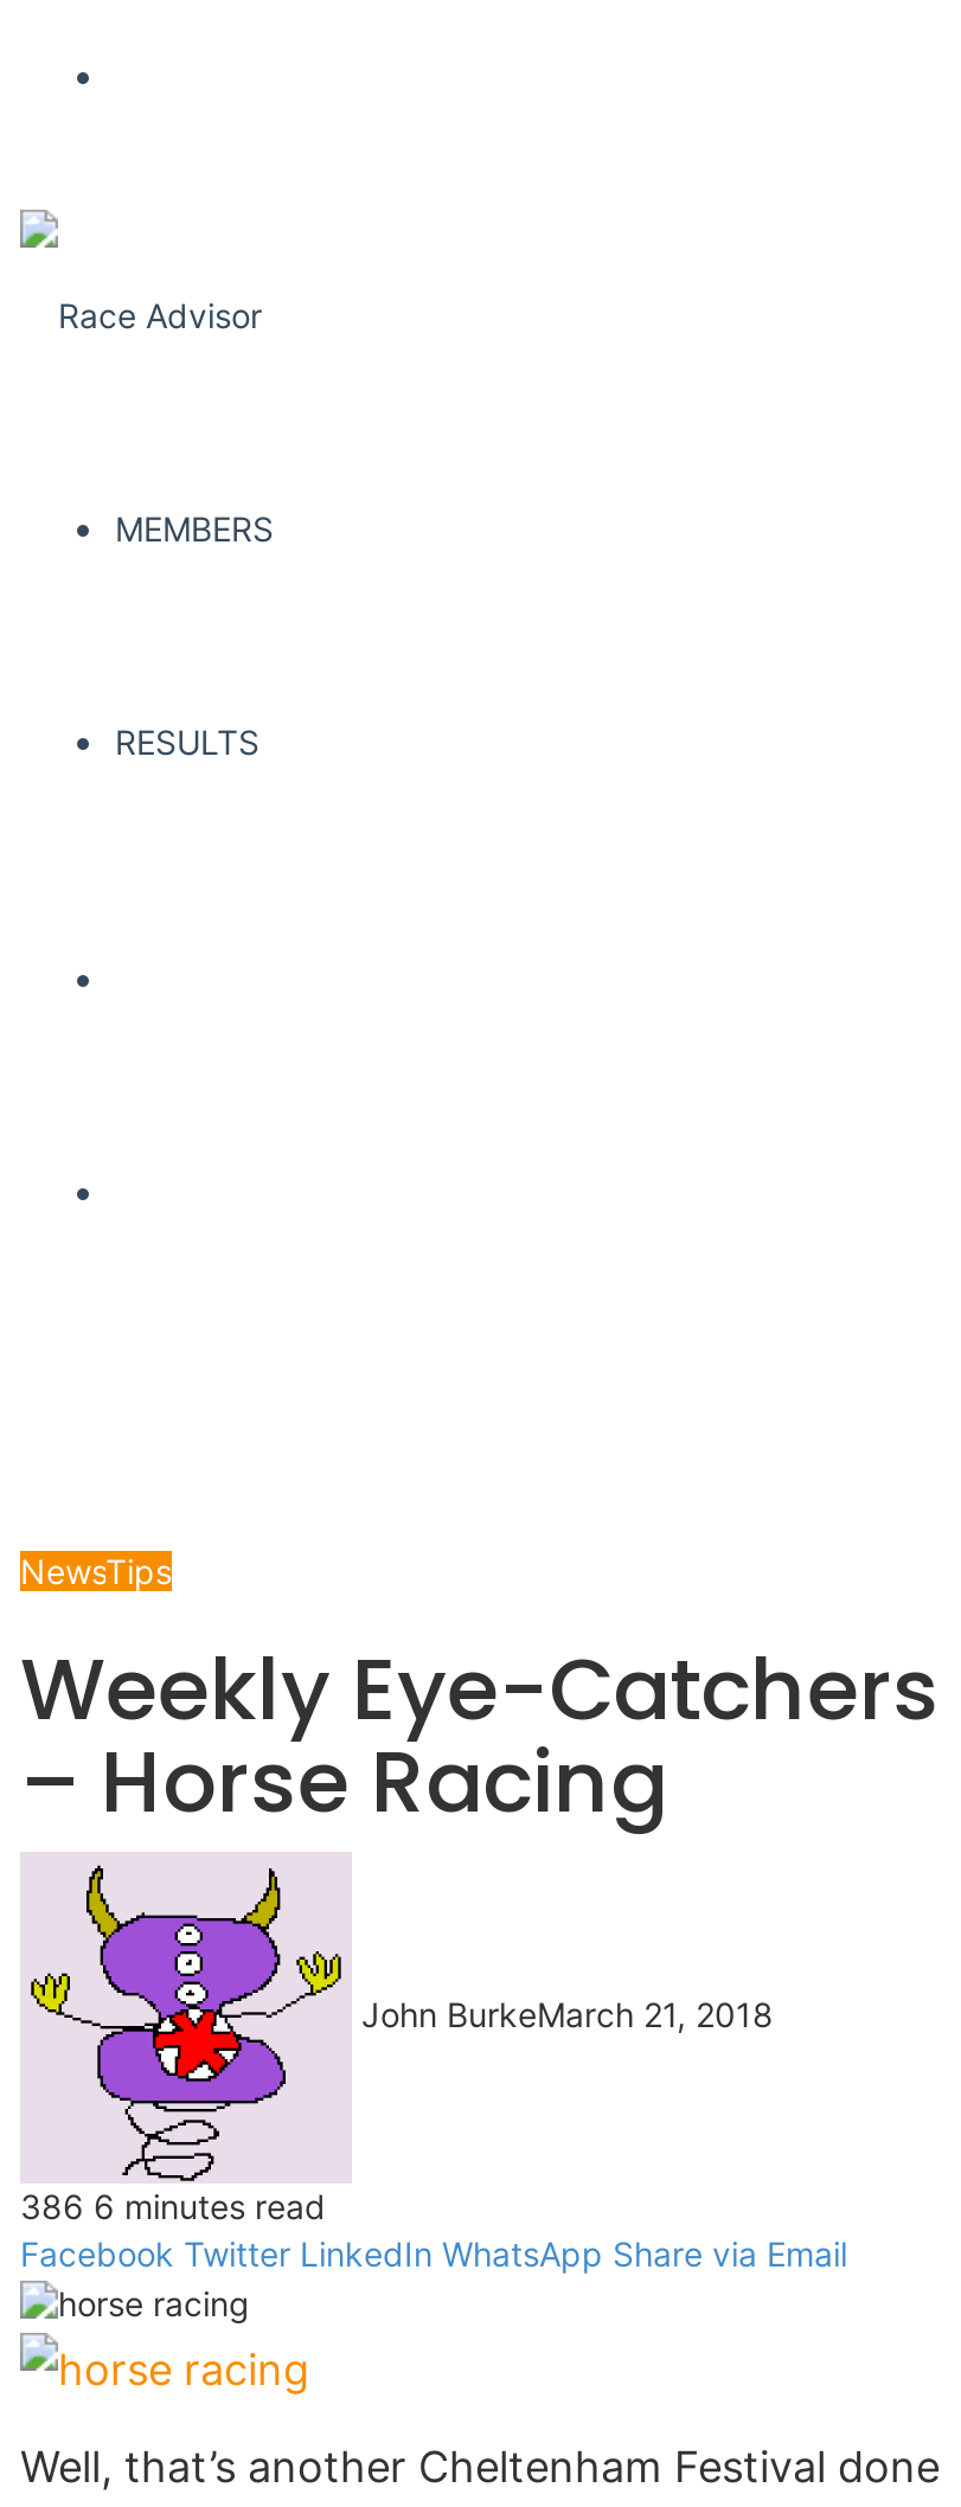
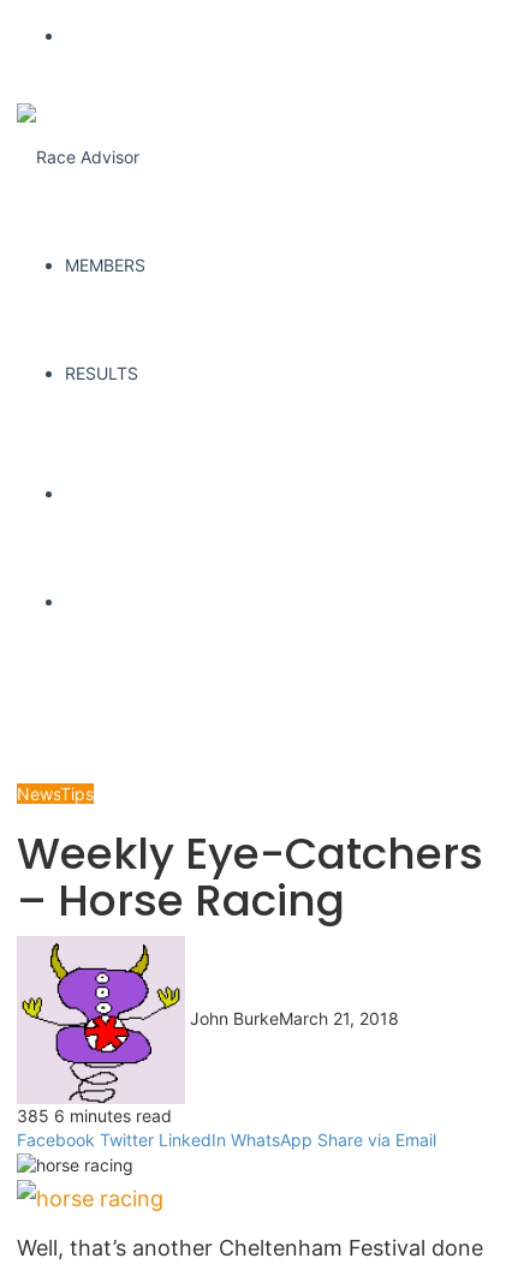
[20,2186,326,2227] 386 6 minutes read -> [17,1106,172,1126] 385 6 minutes read

